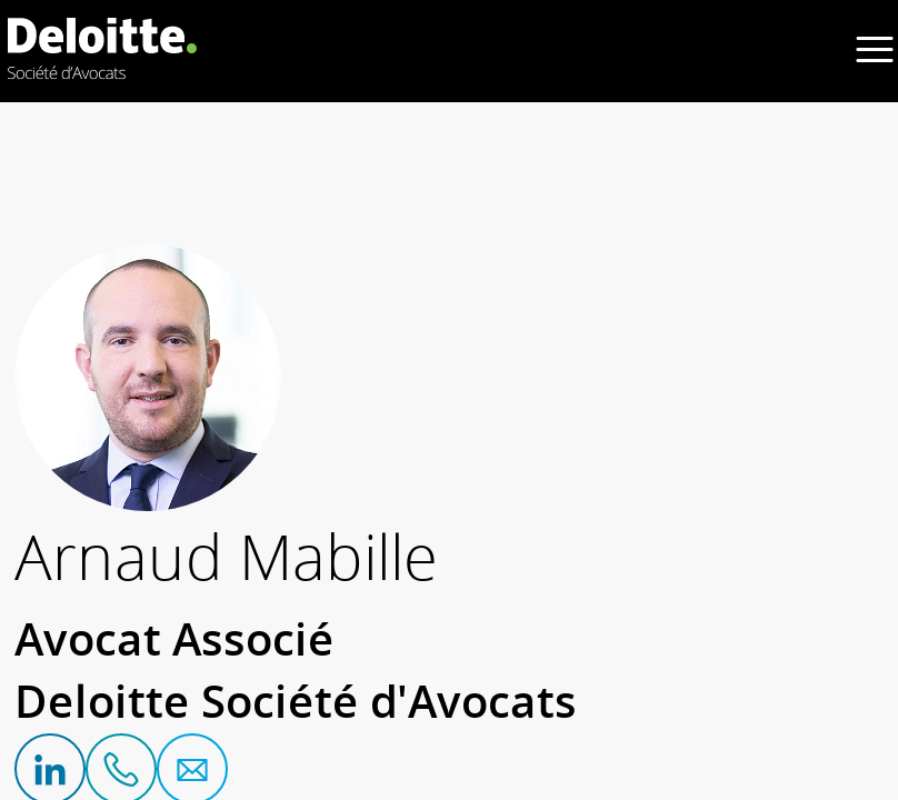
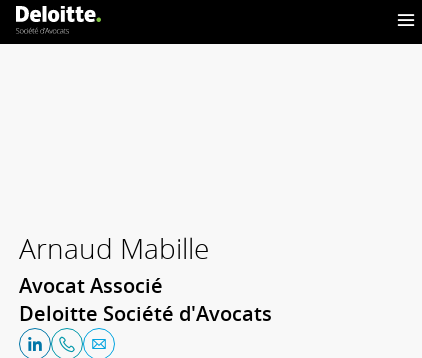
[52,251,259,509] [image] -> none

